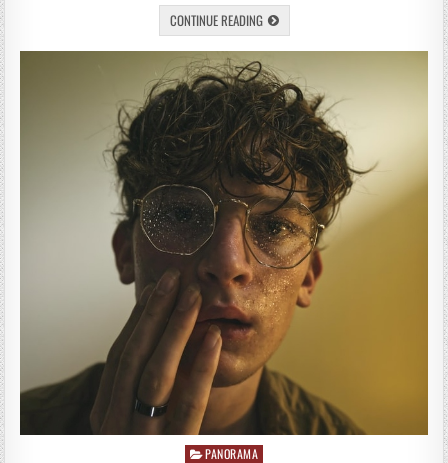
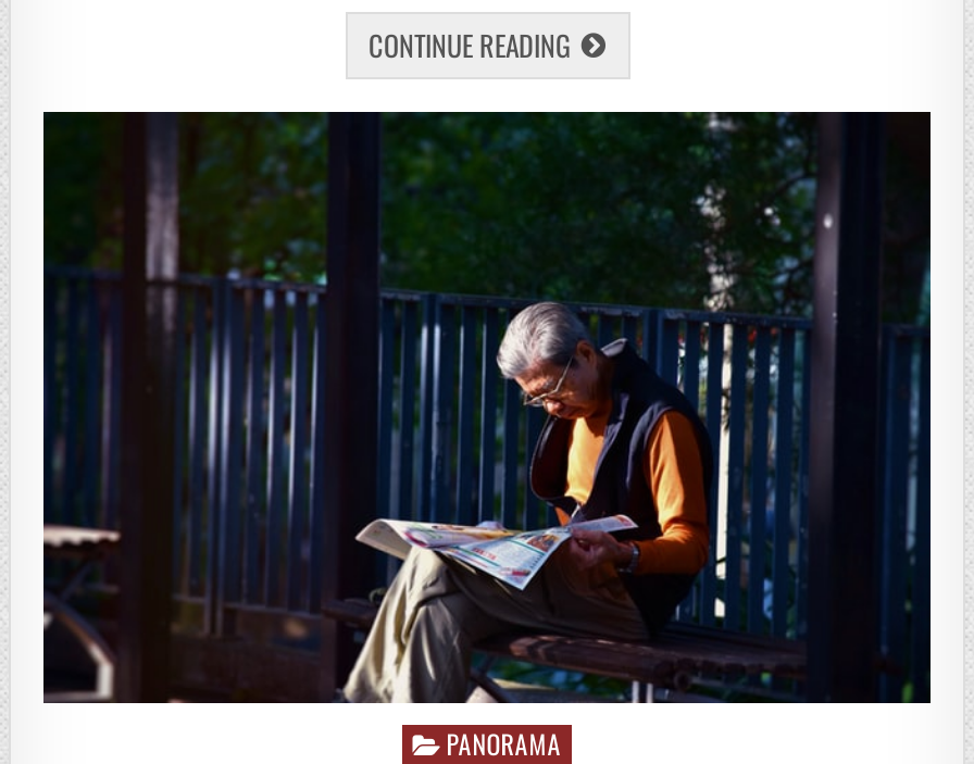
[19,51,429,436] [image] -> [43,111,933,706] [image]

